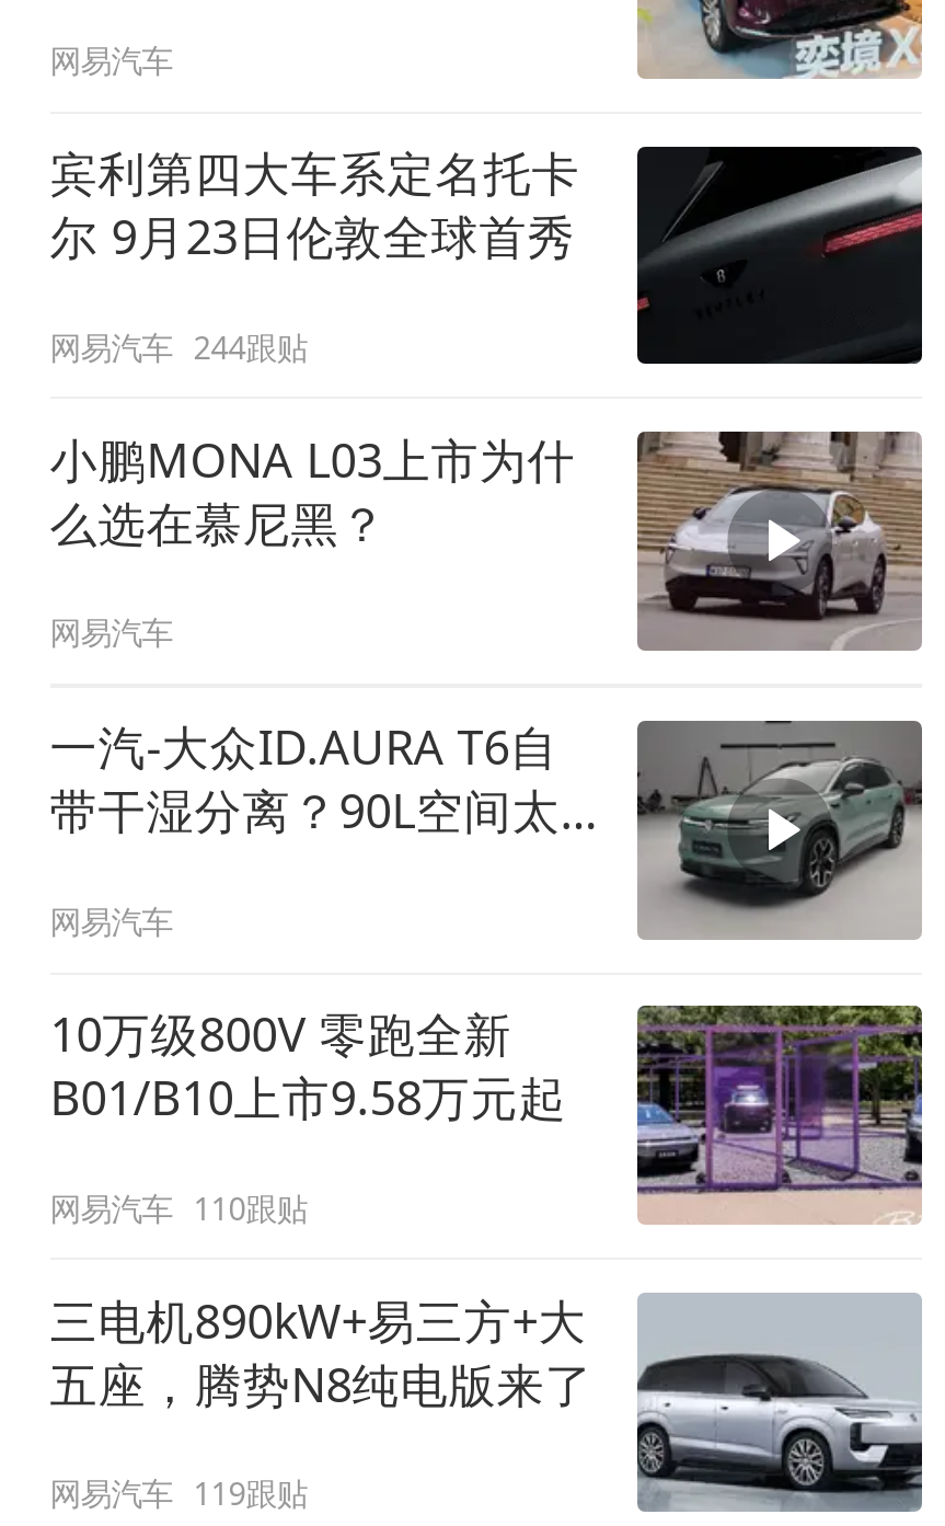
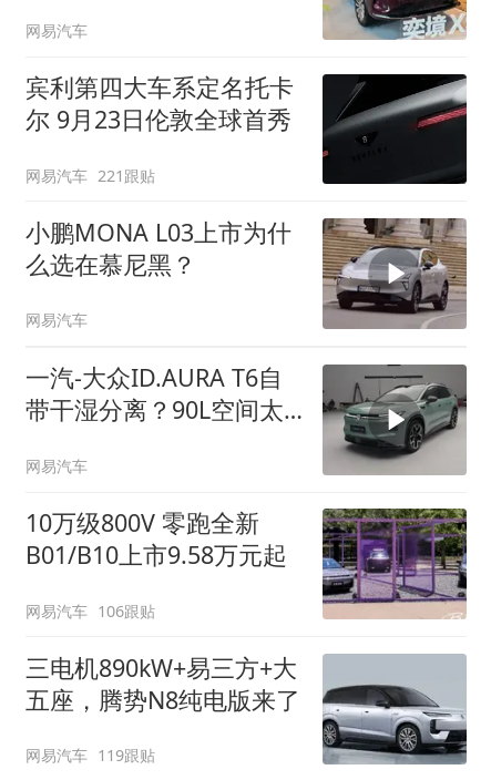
[50,326,307,367] 网易汽车 244跟贴 -> [25,165,156,186] 网易汽车 221跟贴
[50,1187,307,1228] 网易汽车 110跟贴 -> [25,600,156,621] 网易汽车 106跟贴

